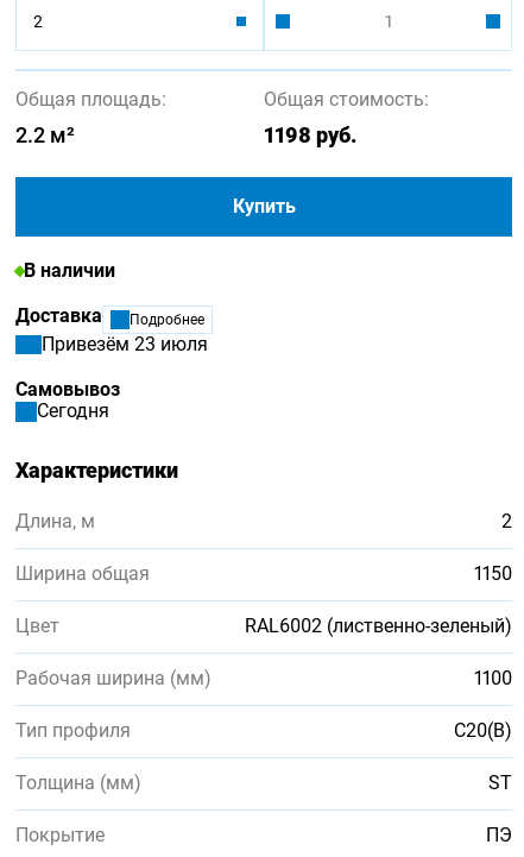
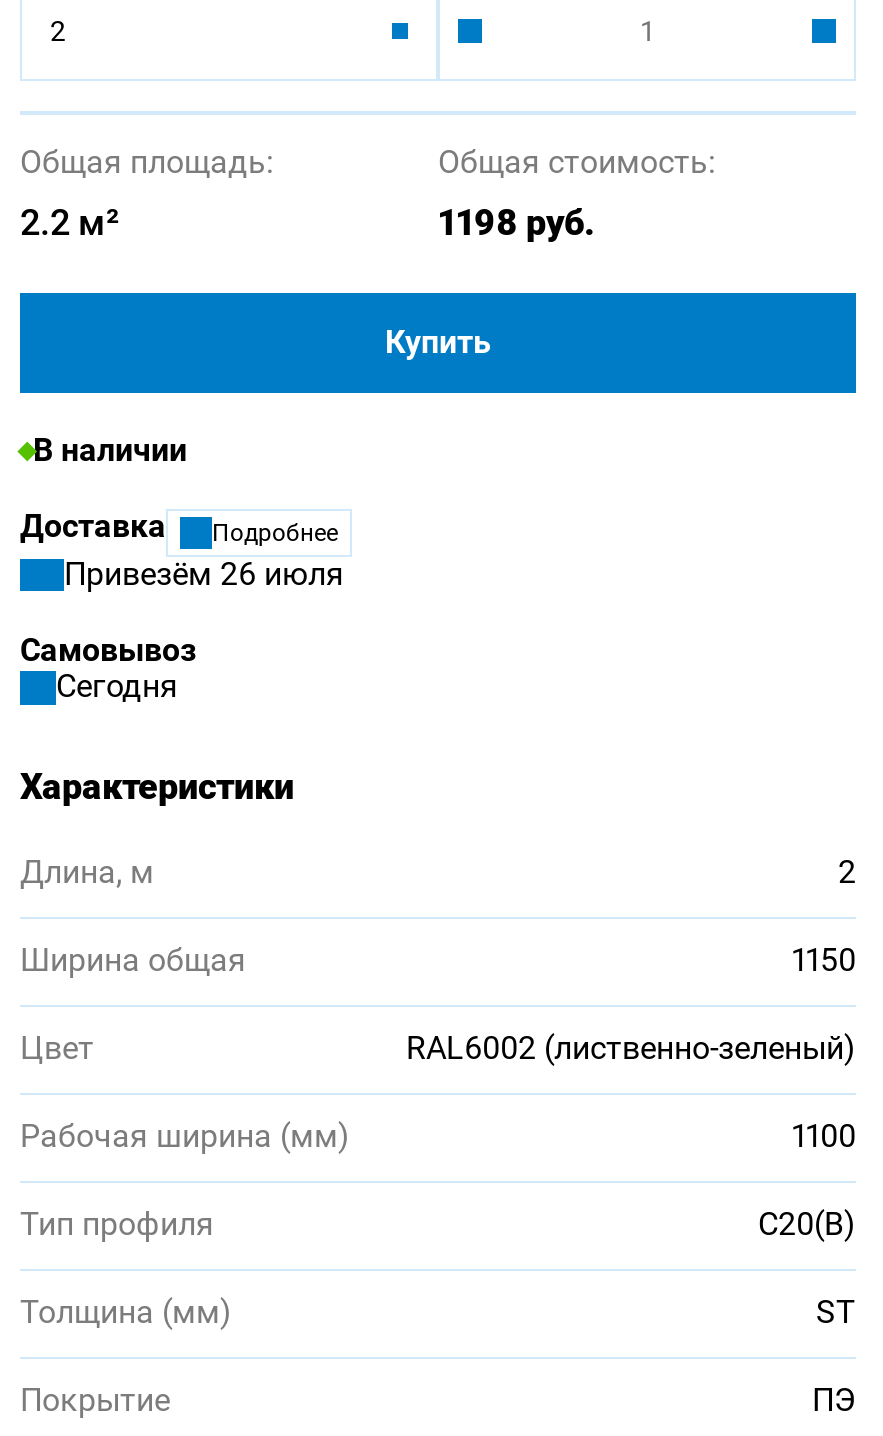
[42,333,208,356] Привезём 23 июля -> [64,556,344,594] Привезём 26 июля

